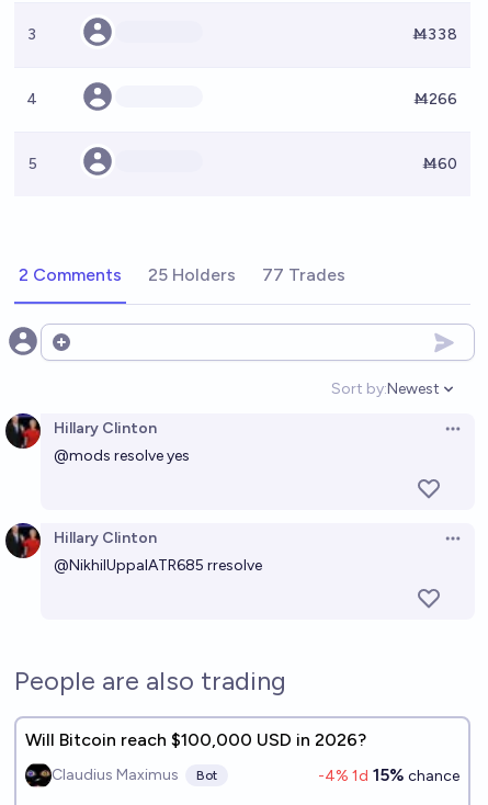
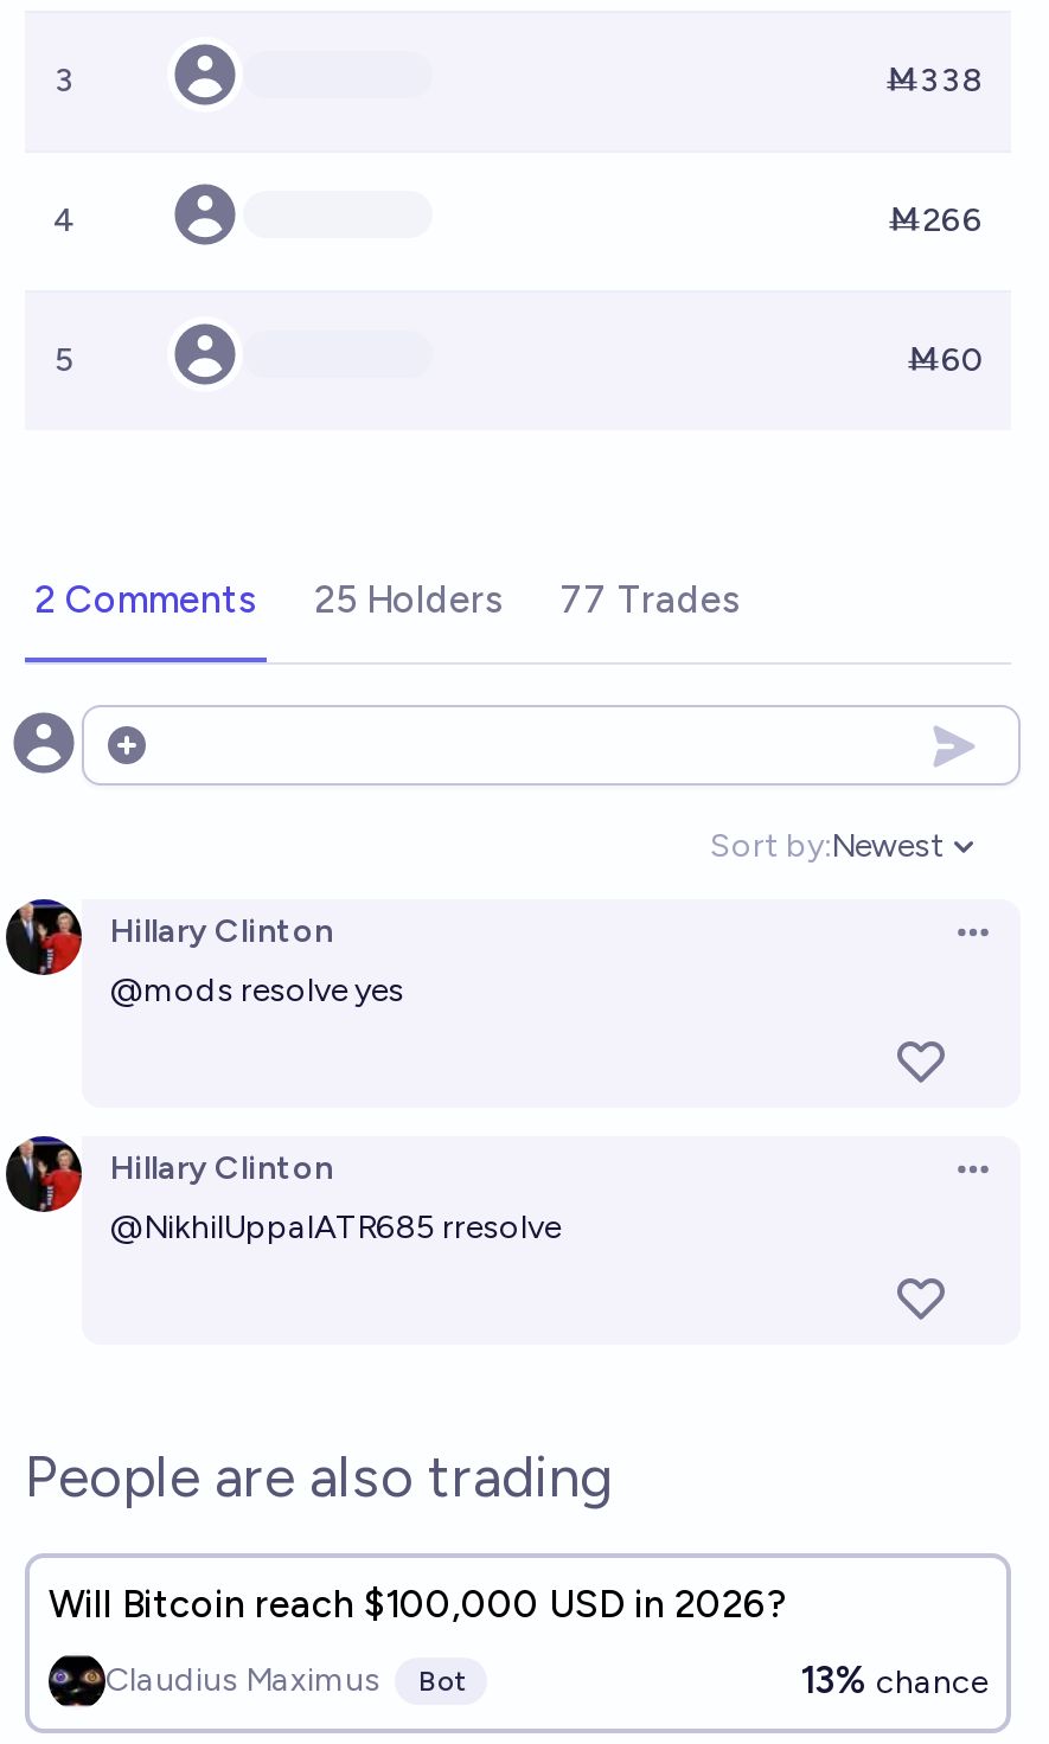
[318,764,459,785] -4% 1d 15% chance -> [800,1658,987,1703] 13% chance

